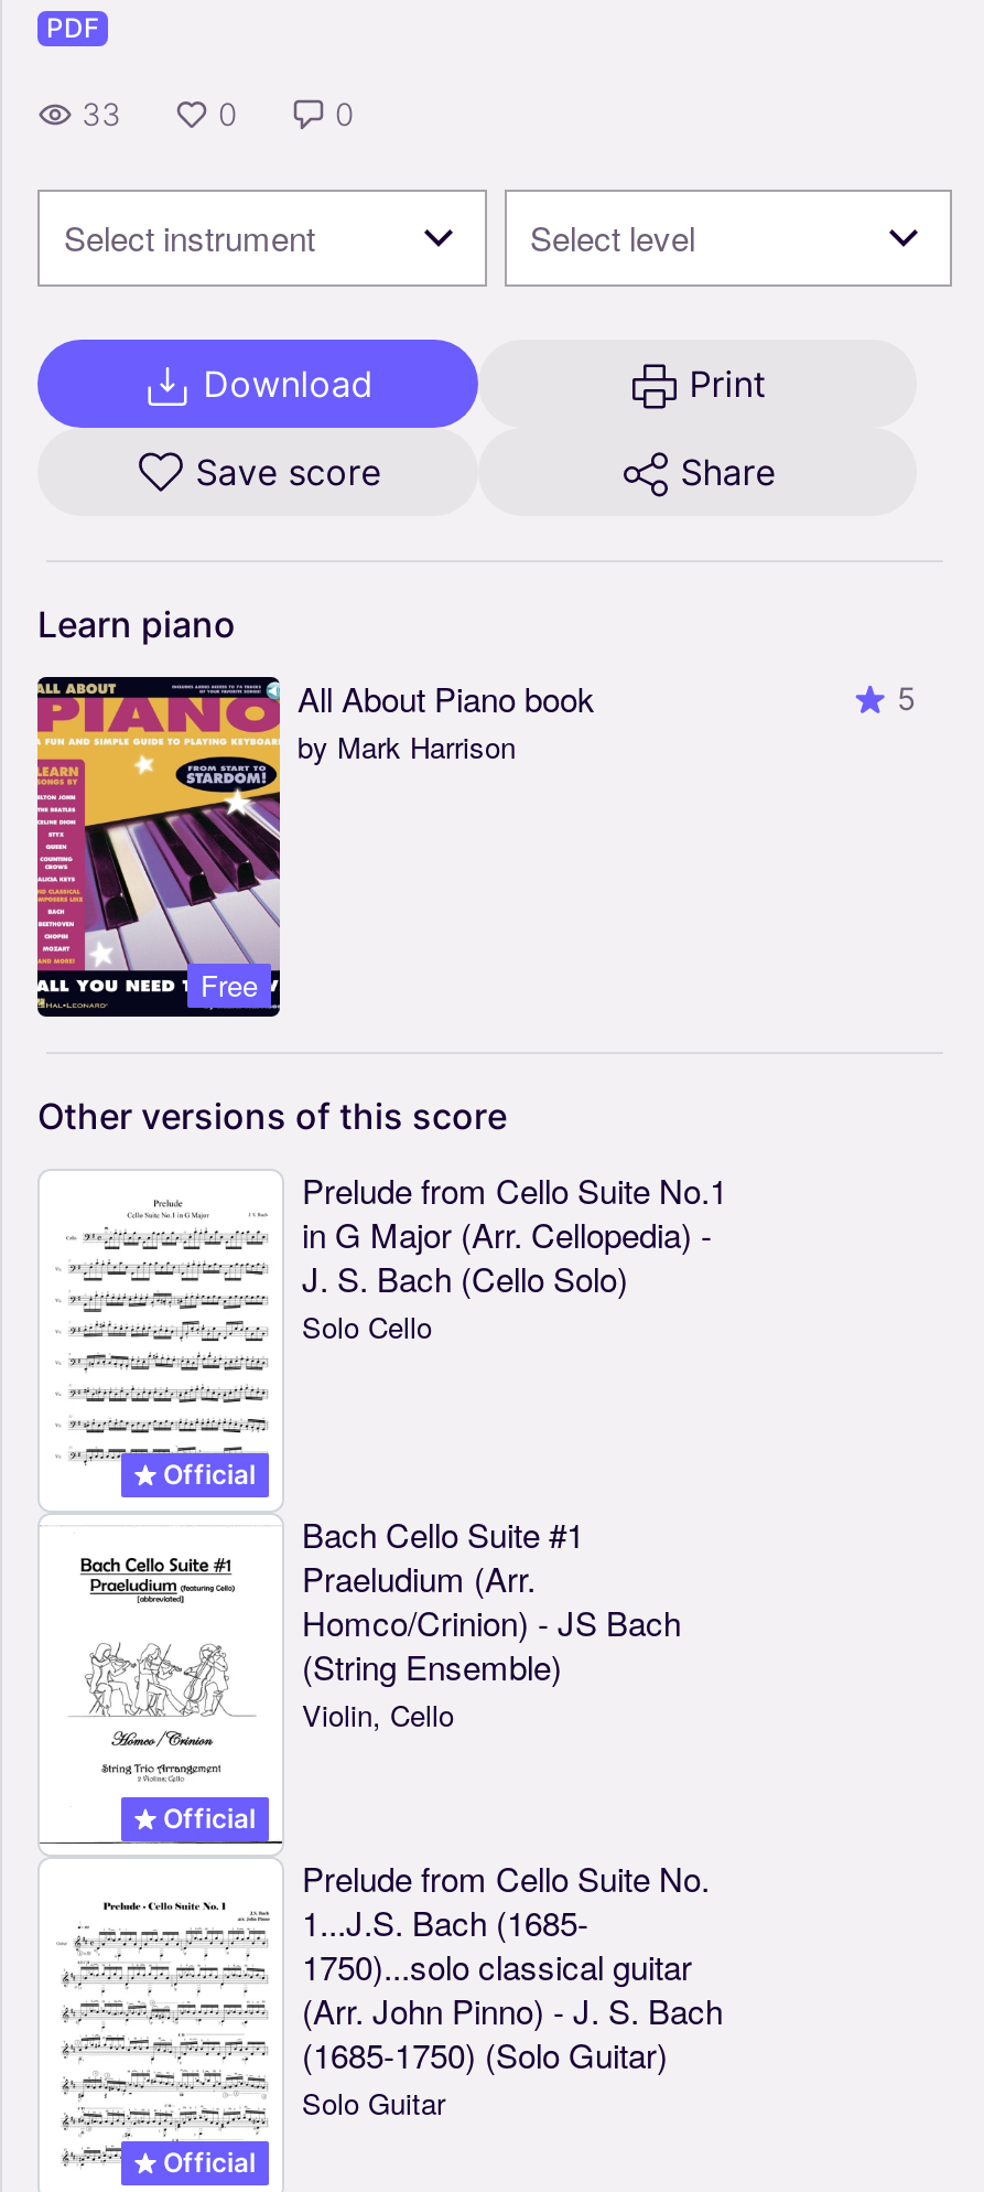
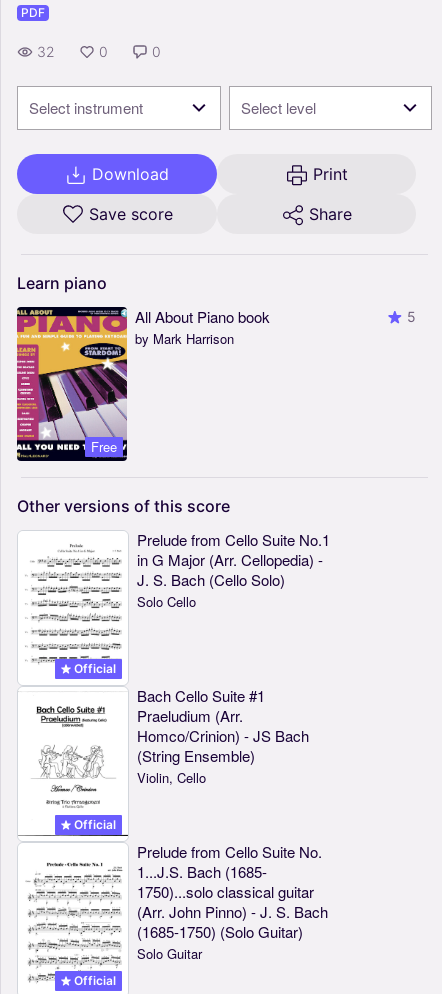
[82,94,121,131] 33 -> [37,42,55,59] 32

